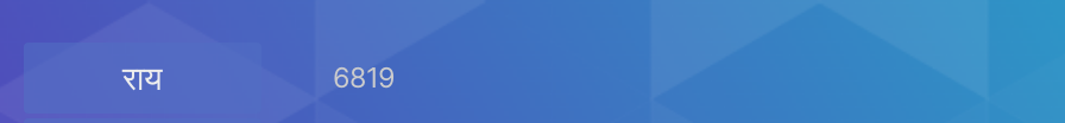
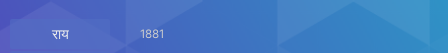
[333,61,395,95] 6819 -> [140,27,164,41] 1881

